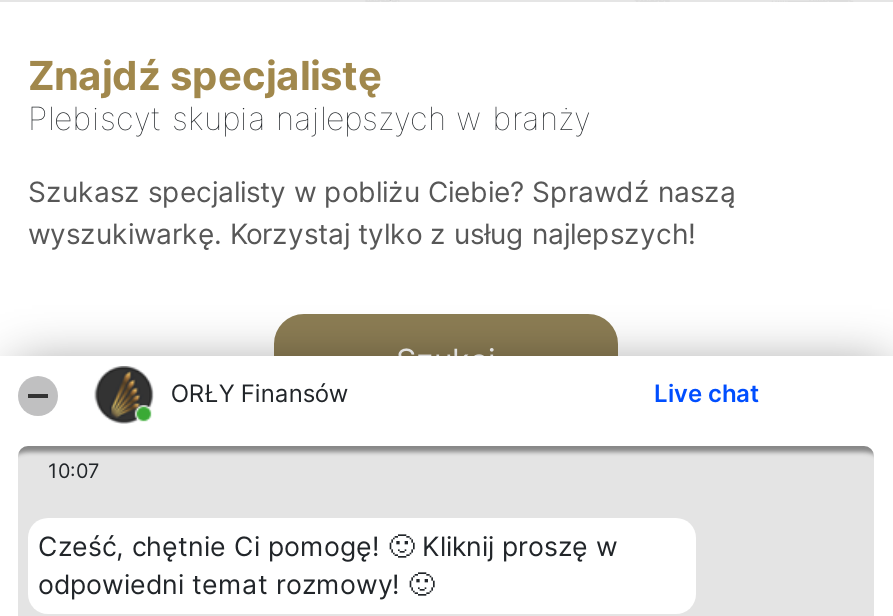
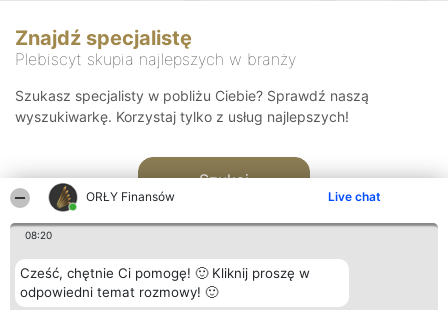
[48,458,100,482] 10:07 -> [25,229,52,241] 08:20

